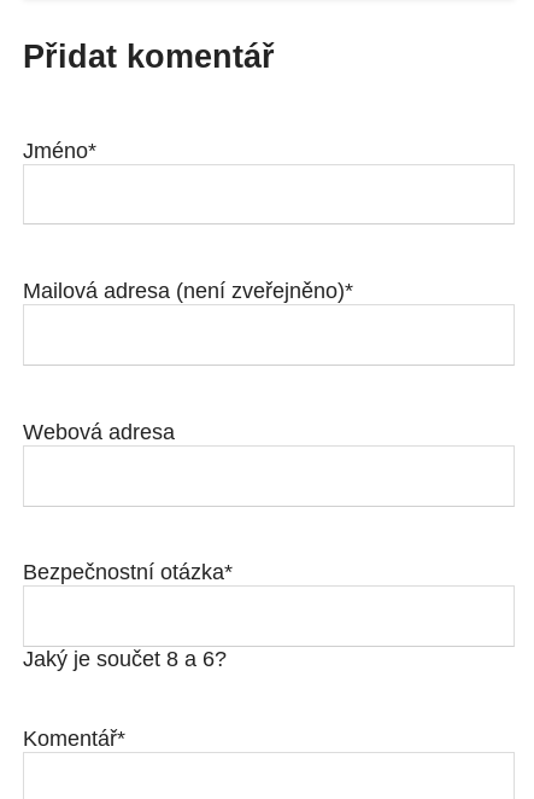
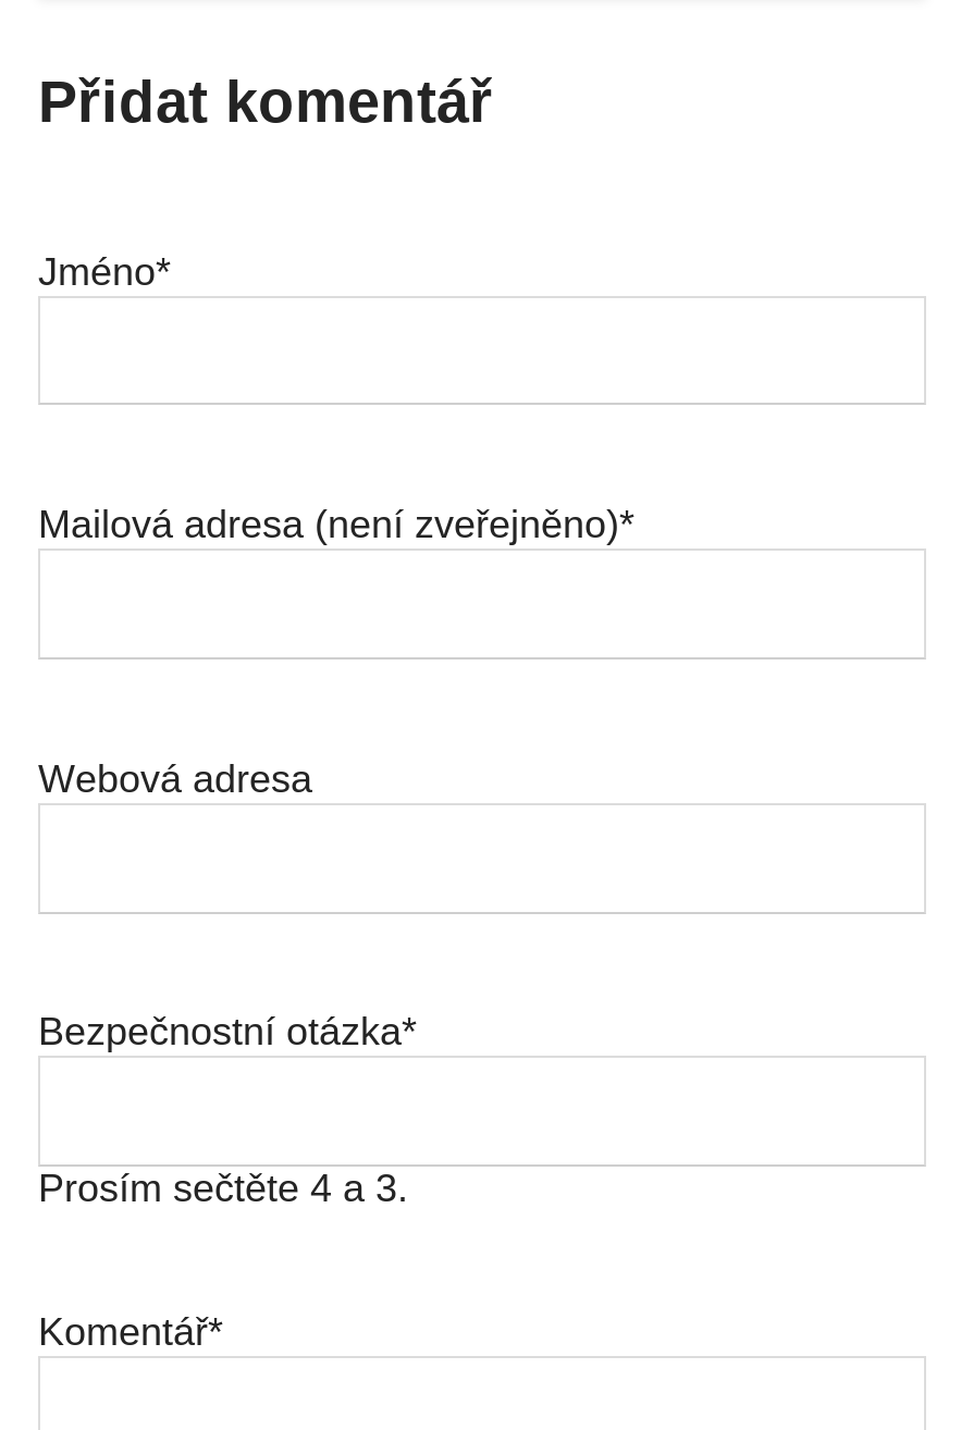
[23,647,227,671] Jaký je součet 8 a 6? -> [38,1167,408,1210] Prosím sečtěte 4 a 3.

